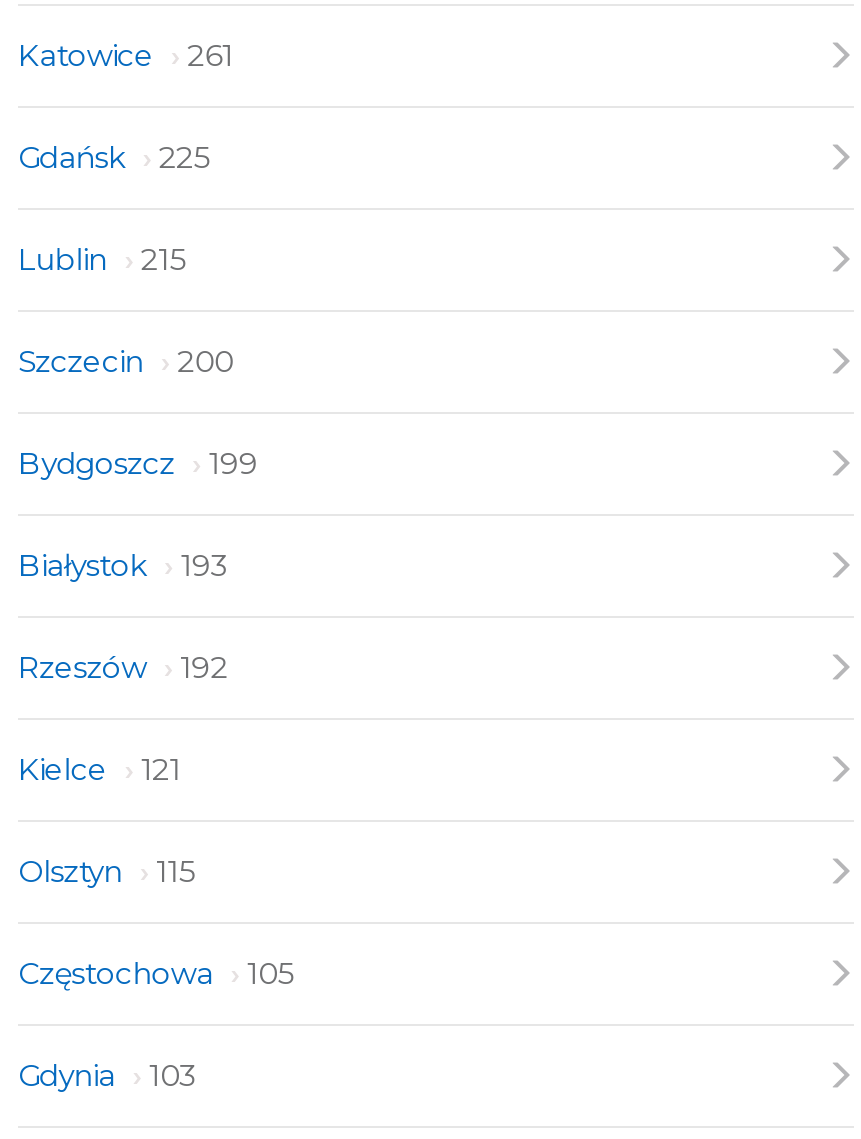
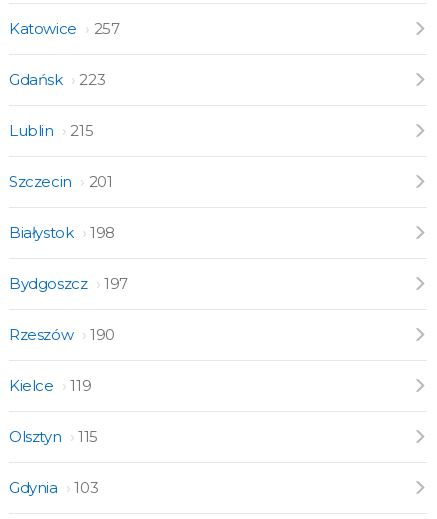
[18,36,233,74] Katowice 261 -> [9,19,119,38] Katowice 257
[18,138,210,176] Gdańsk 225 -> [9,70,105,89] Gdańsk 223
[18,342,258,482] 200 | Bydgoszcz | 199 -> [89,172,112,191] 201
[180,546,228,584] 193 -> [9,223,128,293] 198 | Bydgoszcz | 197
[18,648,228,686] Rzeszów 192 -> [9,325,115,344] Rzeszów 190
[18,750,180,788] Kielce 121 -> [9,376,91,395] Kielce 119
[18,954,294,992] Częstochowa | 105 -> none

